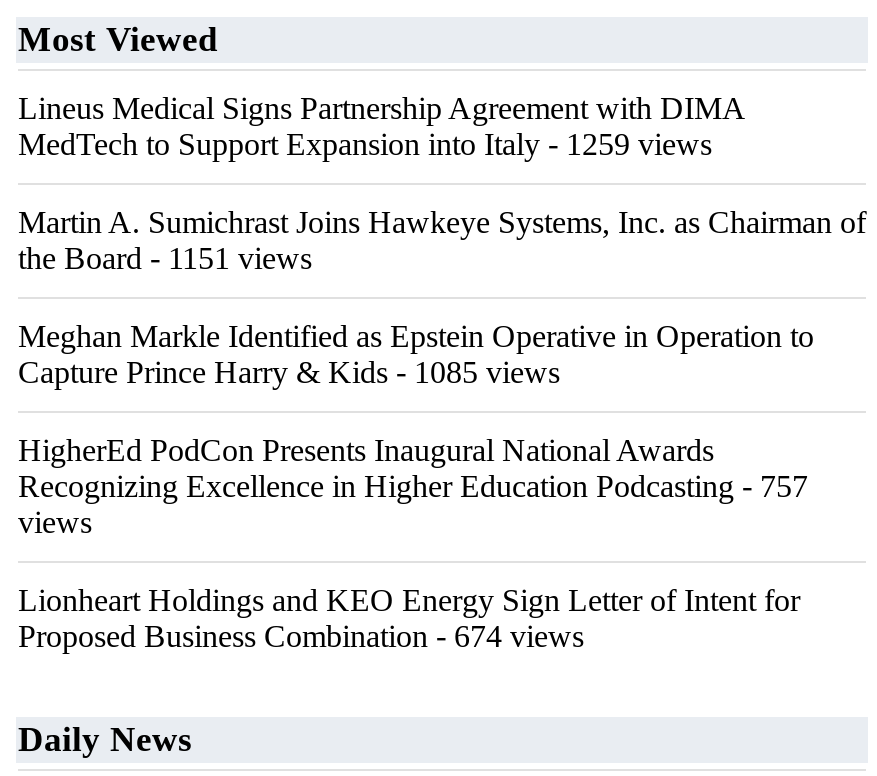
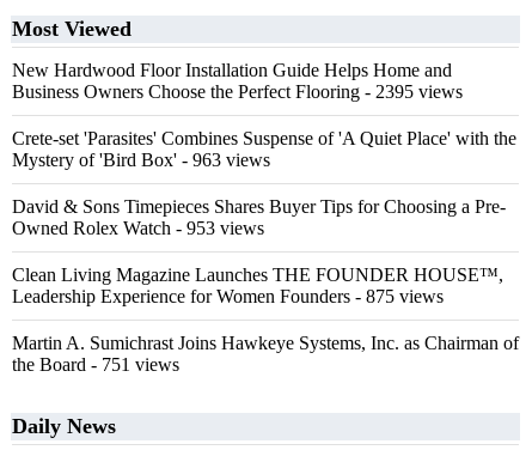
[18,91,744,161] Lineus Medical Signs Partnership Agreement with DIMA | MedTech to Support Expansion into Italy - 1259 views -> [12,60,516,306] New Hardwood Floor Installation Guide Helps Home and | Business Owners Choose the Perfect Flooring - 2395 views | Crete-set 'Parasites' Combines Suspense of 'A Quiet Place' with the | Mystery of 'Bird Box' - 963 views | David & Sons Timepieces Shares Buyer Tips for Choosing a Pre- | Owned Rolex Watch - 953 views | Clean Living Magazine Launches THE FOUNDER HOUSE™, | Leadership Experience for Women Founders - 875 views
moved [18,205,866,239] -> [12,333,519,353]: Martin A. Sumichrast Joins Hawkeye Systems, Inc. as Chairman of
[18,241,814,653] the Board - 1151 views | Meghan Markle Identified as Epstein Operative in Operation to | Capture Prince Harry & Kids - 1085 views | HigherEd PodCon Presents Inaugural National Awards | Recognizing Excellence in Higher Education Podcasting - 757 | views | Lionheart Holdings and KEO Energy Sign Letter of Intent for | Proposed Business Combination - 674 views -> [12,354,179,375] the Board - 751 views

